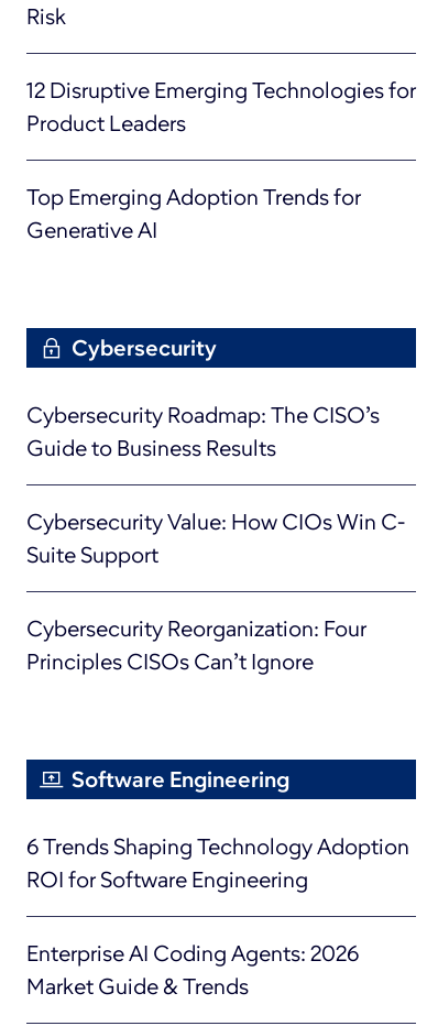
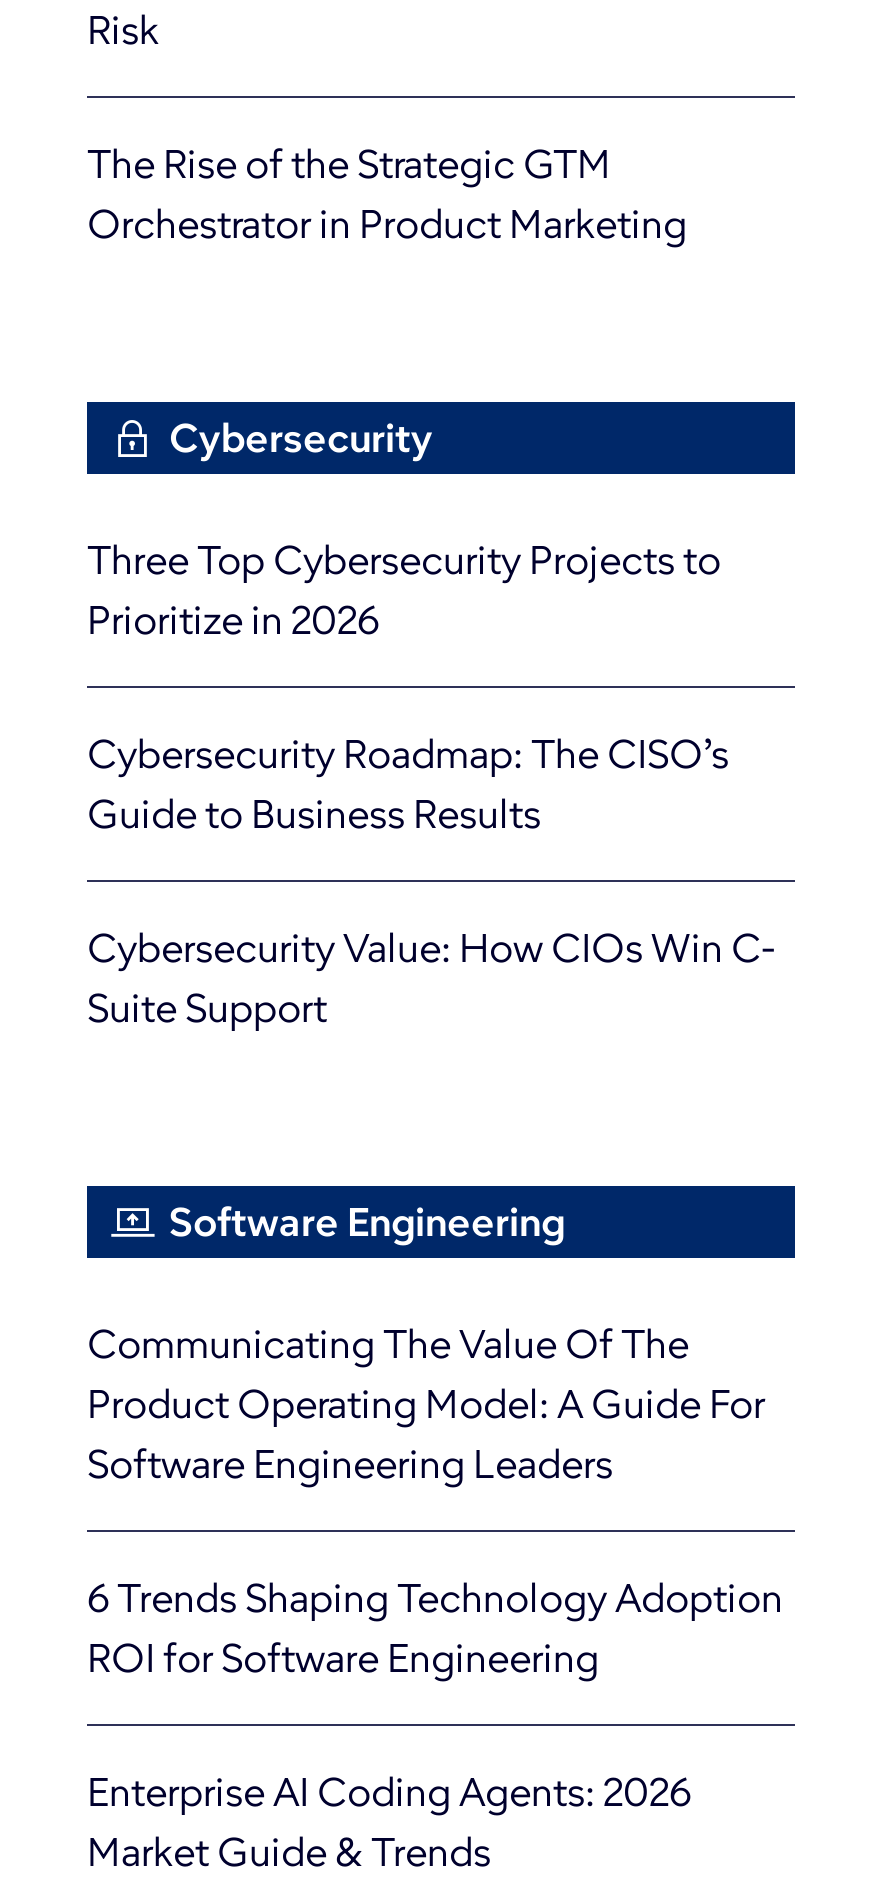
[26,78,416,244] 12 Disruptive Emerging Technologies for | Product Leaders | Top Emerging Adoption Trends for | Generative AI -> [87,141,687,249] The Rise of the Strategic GTM | Orchestrator in Product Marketing
moved [72,335,217,362] -> [169,415,433,463]: Cybersecurity
none -> [87,537,721,645] Three Top Cybersecurity Projects to | Prioritize in 2026
[26,616,366,675] Cybersecurity Reorganization: Four | Principles CISOs Can’t Ignore -> none
moved [72,767,289,793] -> [169,1199,565,1247]: Software Engineering
none -> [87,1321,765,1489] Communicating The Value Of The | Product Operating Model: A Guide For | Software Engineering Leaders

